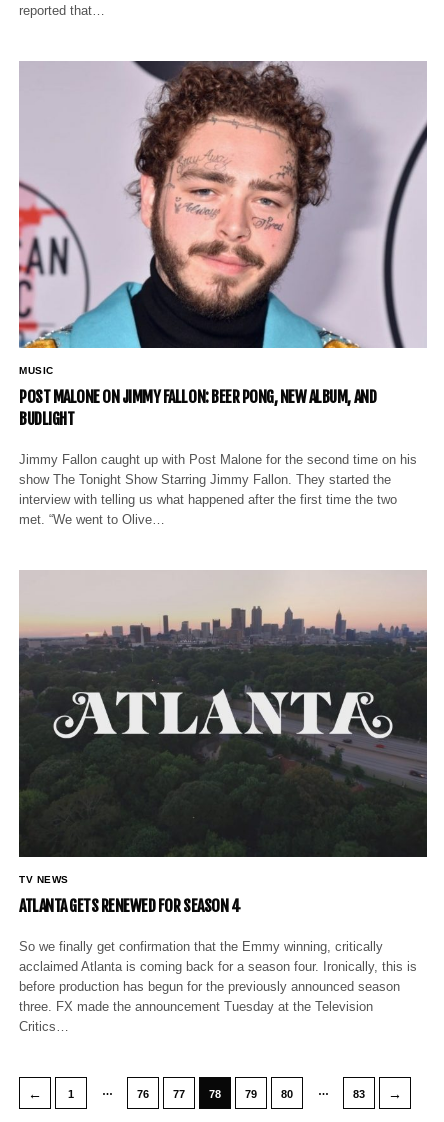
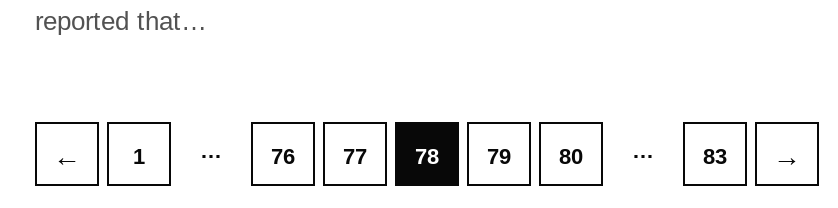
[18,61,428,527] [image] | MUSIC | POST MALONE ON JIMMY FALLON: BEER PONG, NEW ALBUM, AND | BUDLIGHT | Jimmy Fallon caught up with Post Malone for the second time on his | show The Tonight Show Starring Jimmy Fallon. They started the | interview with telling us what happened after the first time the two | met. “We went to Olive… -> none
[18,570,428,1034] [image] | TV NEWS | ATLANTA GETS RENEWED FOR SEASON 4 | So we finally get confirmation that the Emmy winning, critically | acclaimed Atlanta is coming back for a season four. Ironically, this is | before production has begun for the previously announced season | three. FX made the announcement Tuesday at the Television | Critics… -> none

